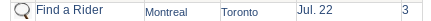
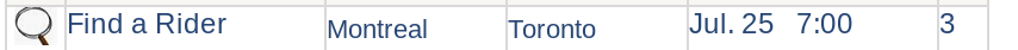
[297,3,342,17] Jul. 22 -> [689,7,853,40] Jul. 25 7:00

